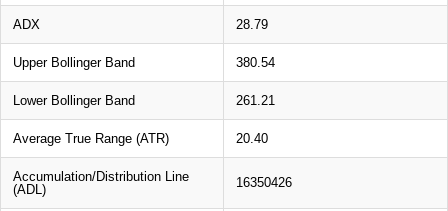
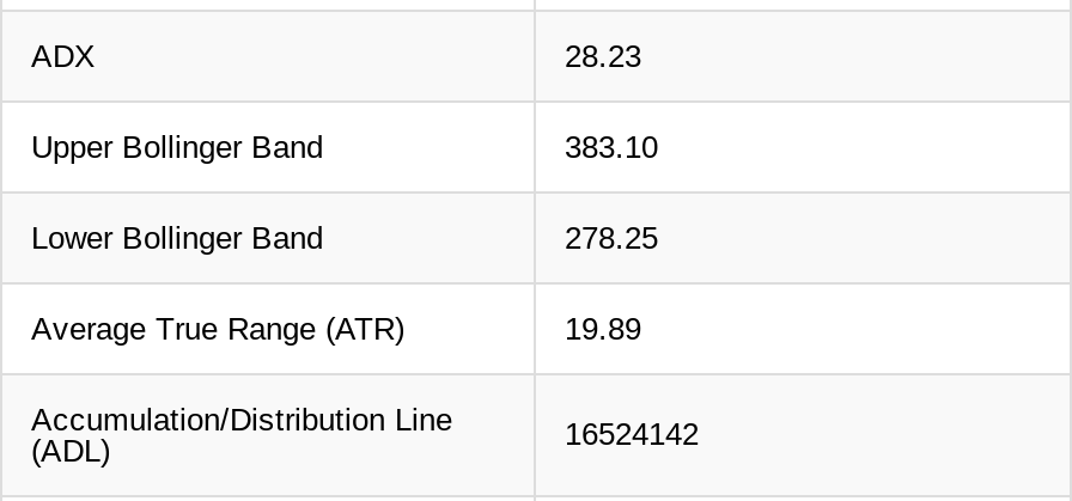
[236,17,268,32] 28.79 -> [565,38,641,74] 28.23
[236,55,275,70] 380.54 -> [565,129,658,165] 383.10
[236,93,275,108] 261.21 -> [565,220,658,256] 278.25
[236,131,268,146] 20.40 -> [565,311,641,347] 19.89
[236,175,292,190] 16350426 -> [565,416,699,452] 16524142

